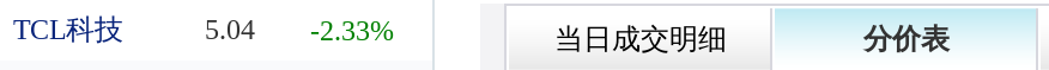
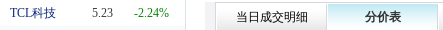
[205,13,255,46] 5.04 -> [92,6,113,20] 5.23
[310,14,394,47] -2.33% -> [134,6,169,20] -2.24%

